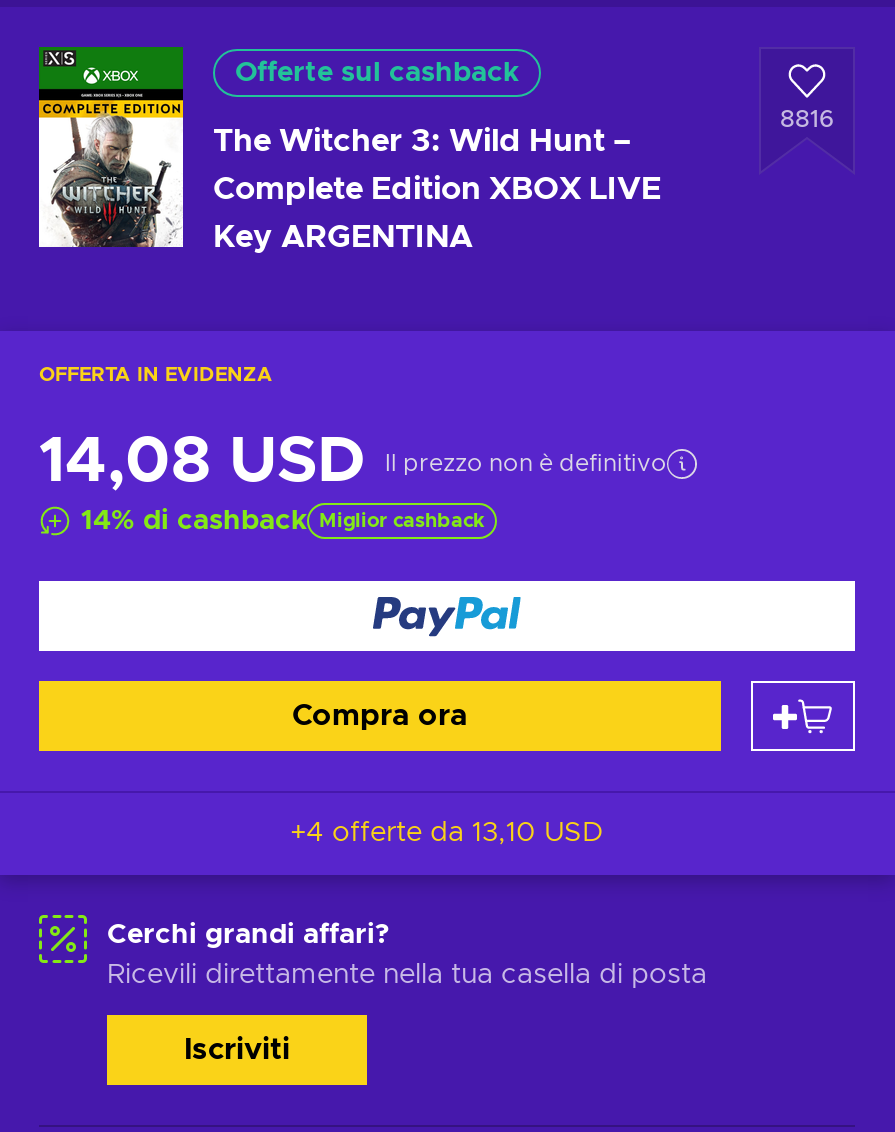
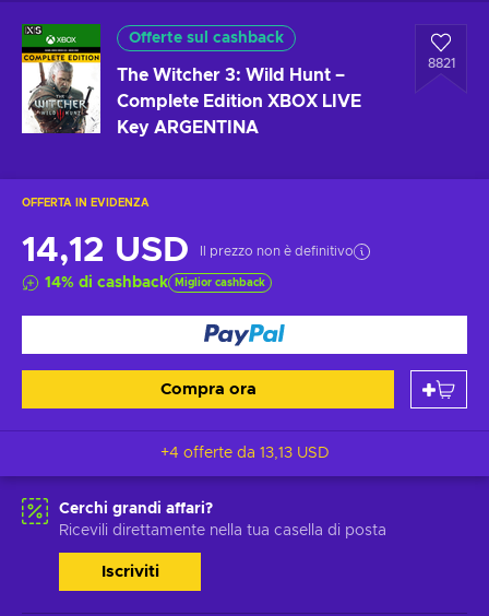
[780,108,834,132] 8816 -> [427,57,455,70] 8821
[39,431,667,495] 14,08 USD Il prezzo non è definitivo -> [22,234,354,269] 14,12 USD Il prezzo non è definitivo
[290,819,604,847] +4 offerte da 13,10 USD -> [160,446,329,461] +4 offerte da 13,13 USD

